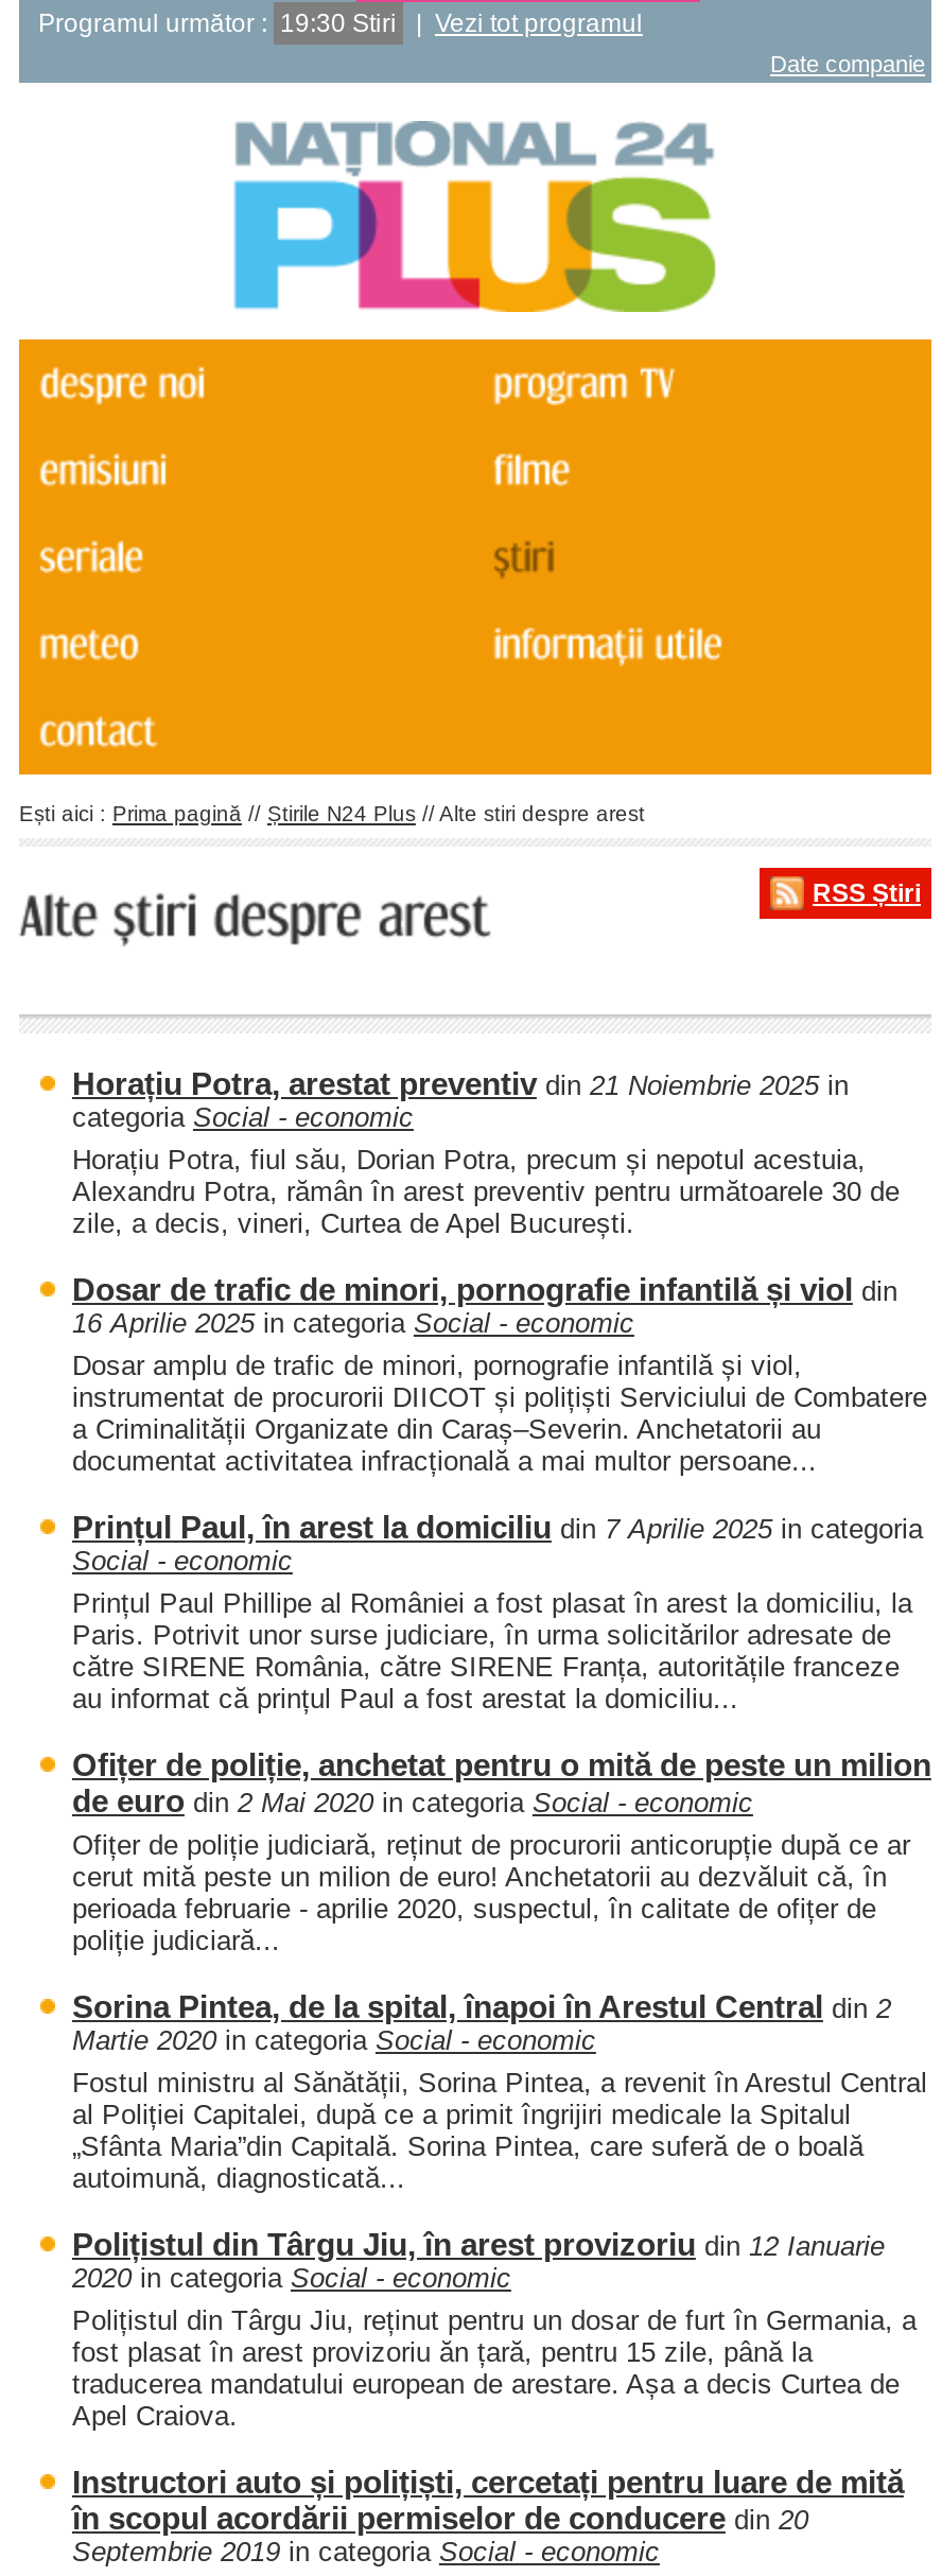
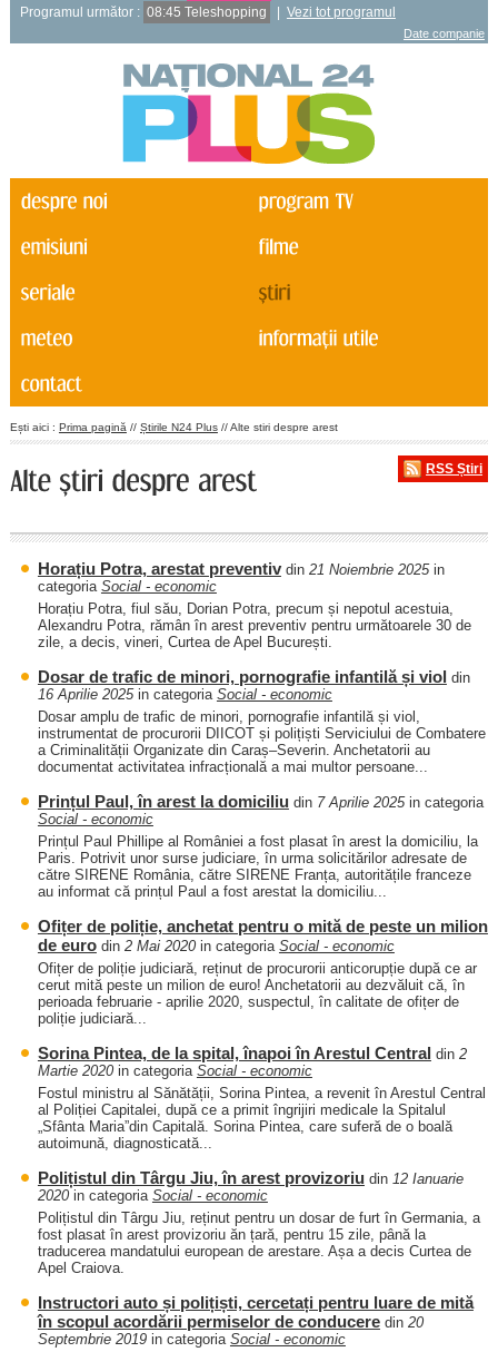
[38,8,397,38] Programul următor : 19:30 Stiri -> [20,4,267,20] Programul următor : 08:45 Teleshopping

